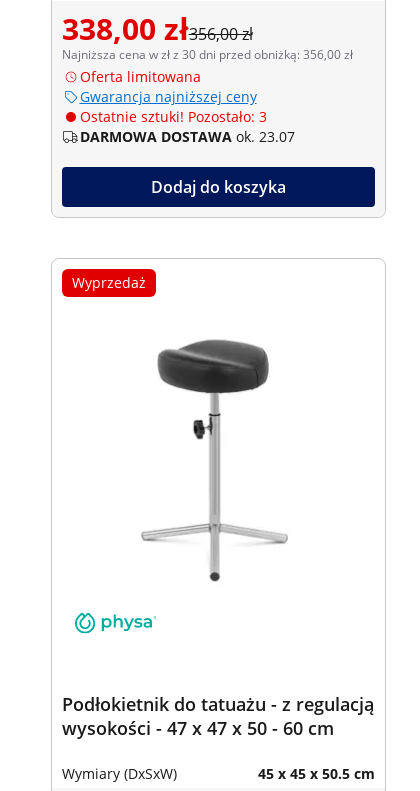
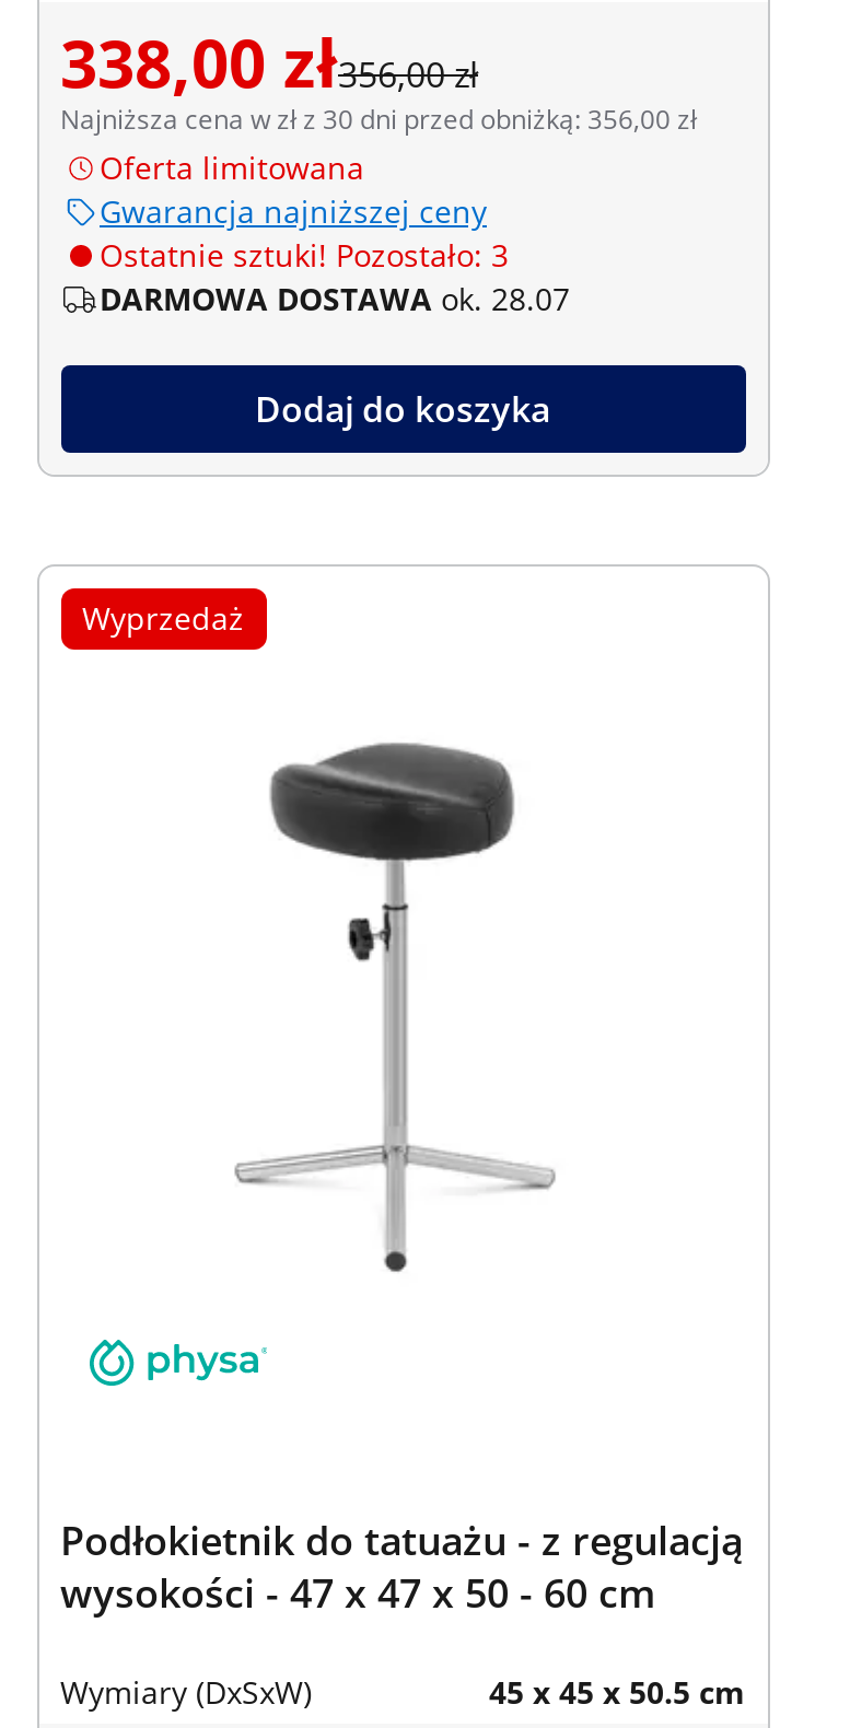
[79,127,294,146] DARMOWA DOSTAWA ok. 23.07 -> [100,277,570,318] DARMOWA DOSTAWA ok. 28.07

